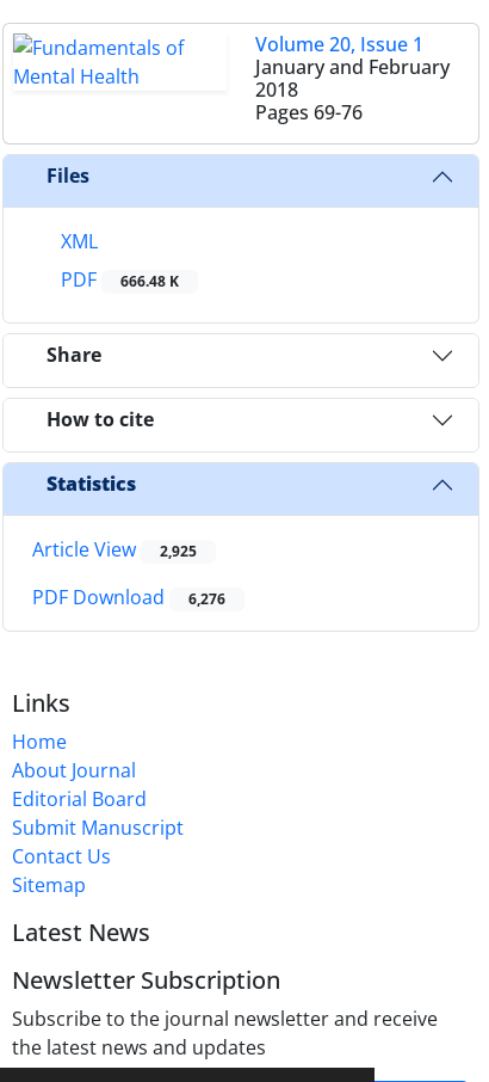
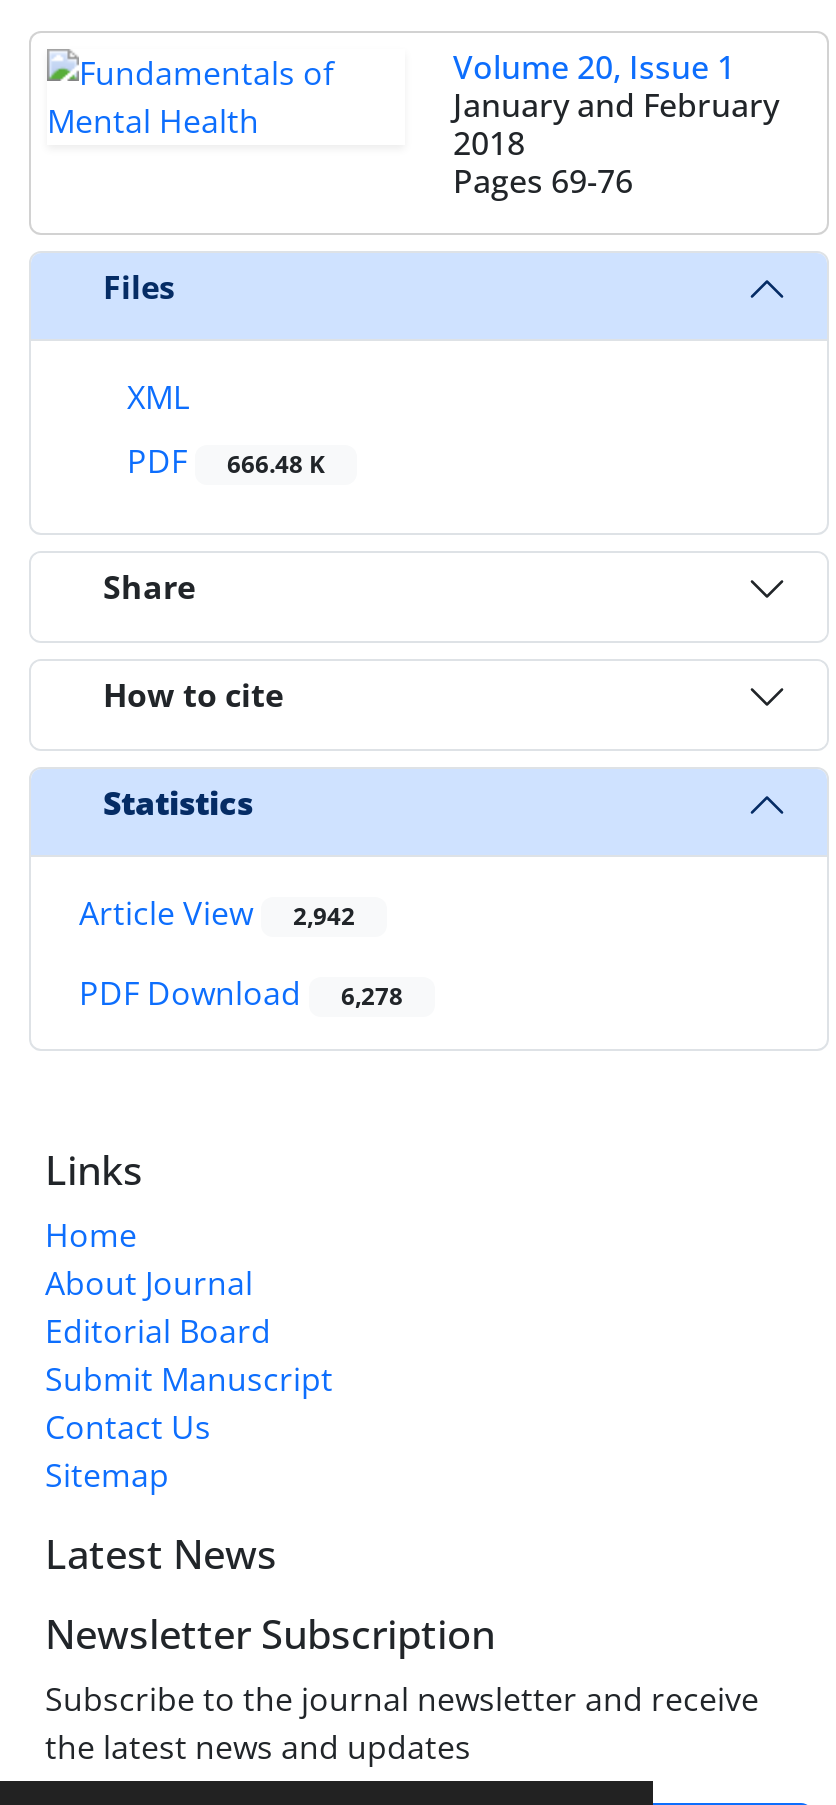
[32,536,197,562] Article View 2,925 -> [79,891,355,935] Article View 2,942
[32,584,225,610] PDF Download 6,276 -> [79,971,403,1015] PDF Download 6,278

